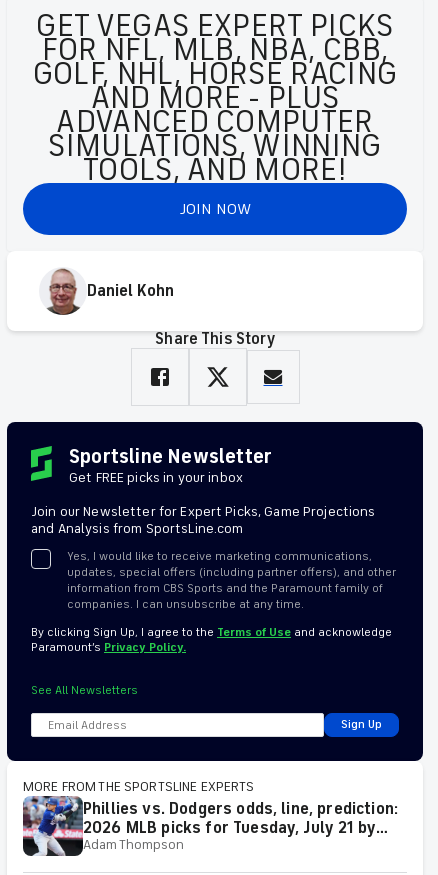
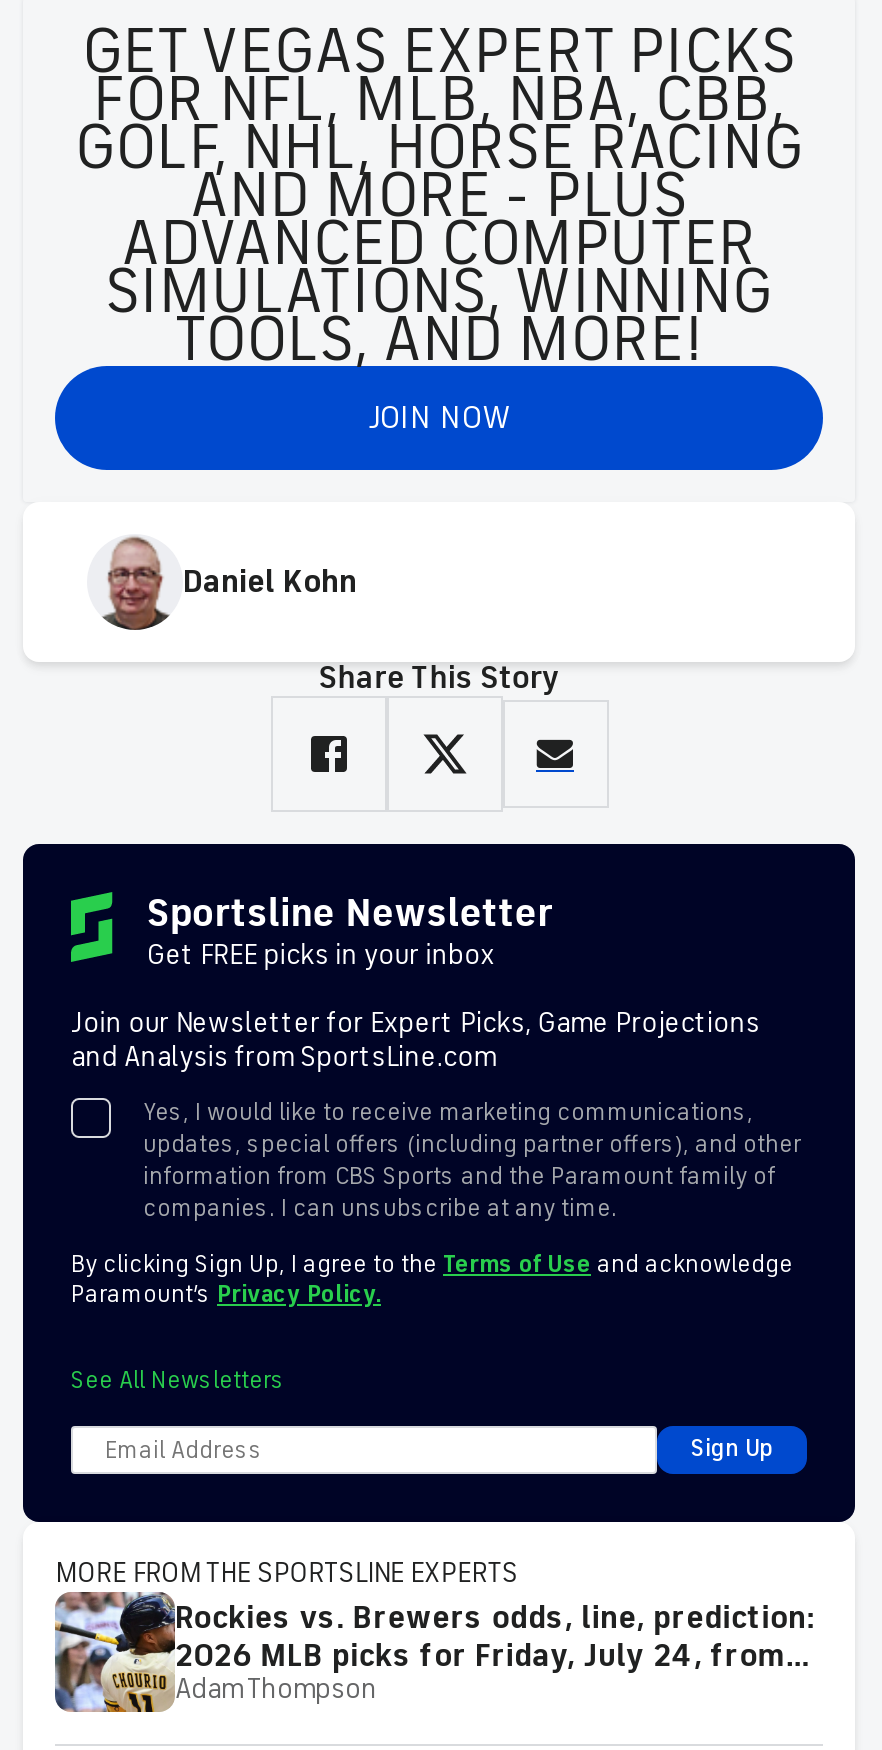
[23,798,398,857] [image] | Phillies vs. Dodgers odds, line, prediction: -> [53,1596,815,1714] [image] | Rockies vs. Brewers odds, line, prediction:
[83,818,376,838] 2026 MLB picks for Tuesday, July 21 by -> [175,1636,786,1676] 2026 MLB picks for Friday, July 24, from

